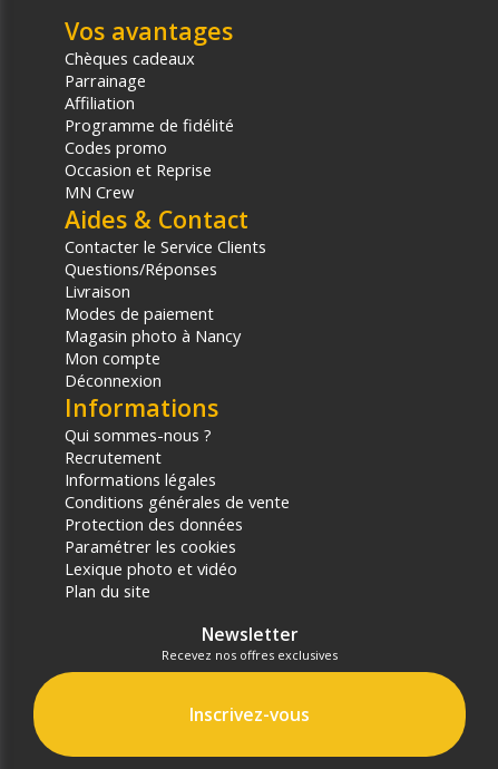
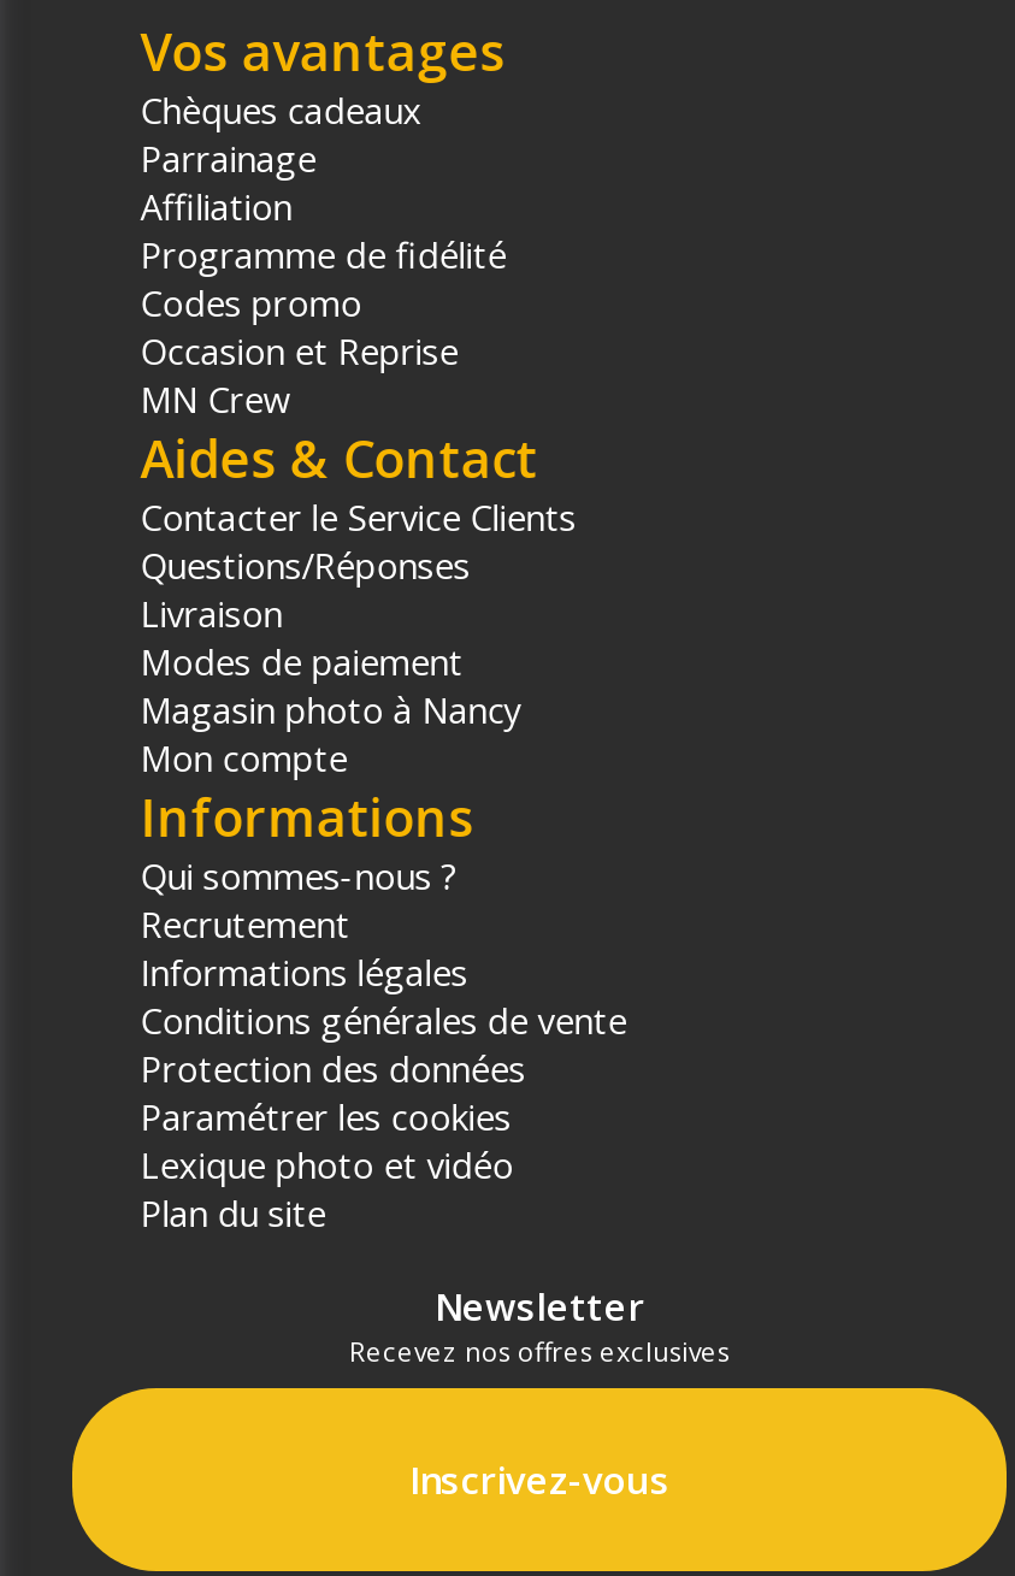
[65,368,162,391] Déconnexion -> none

